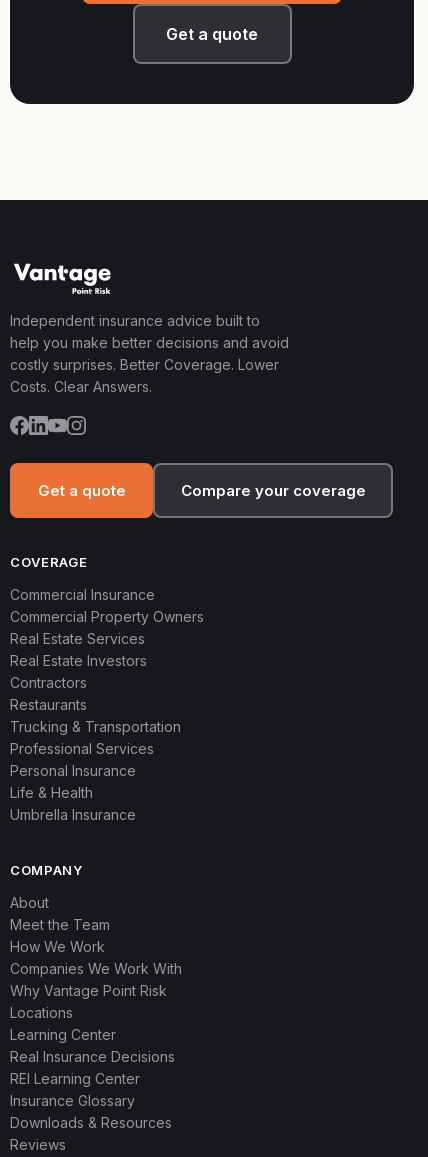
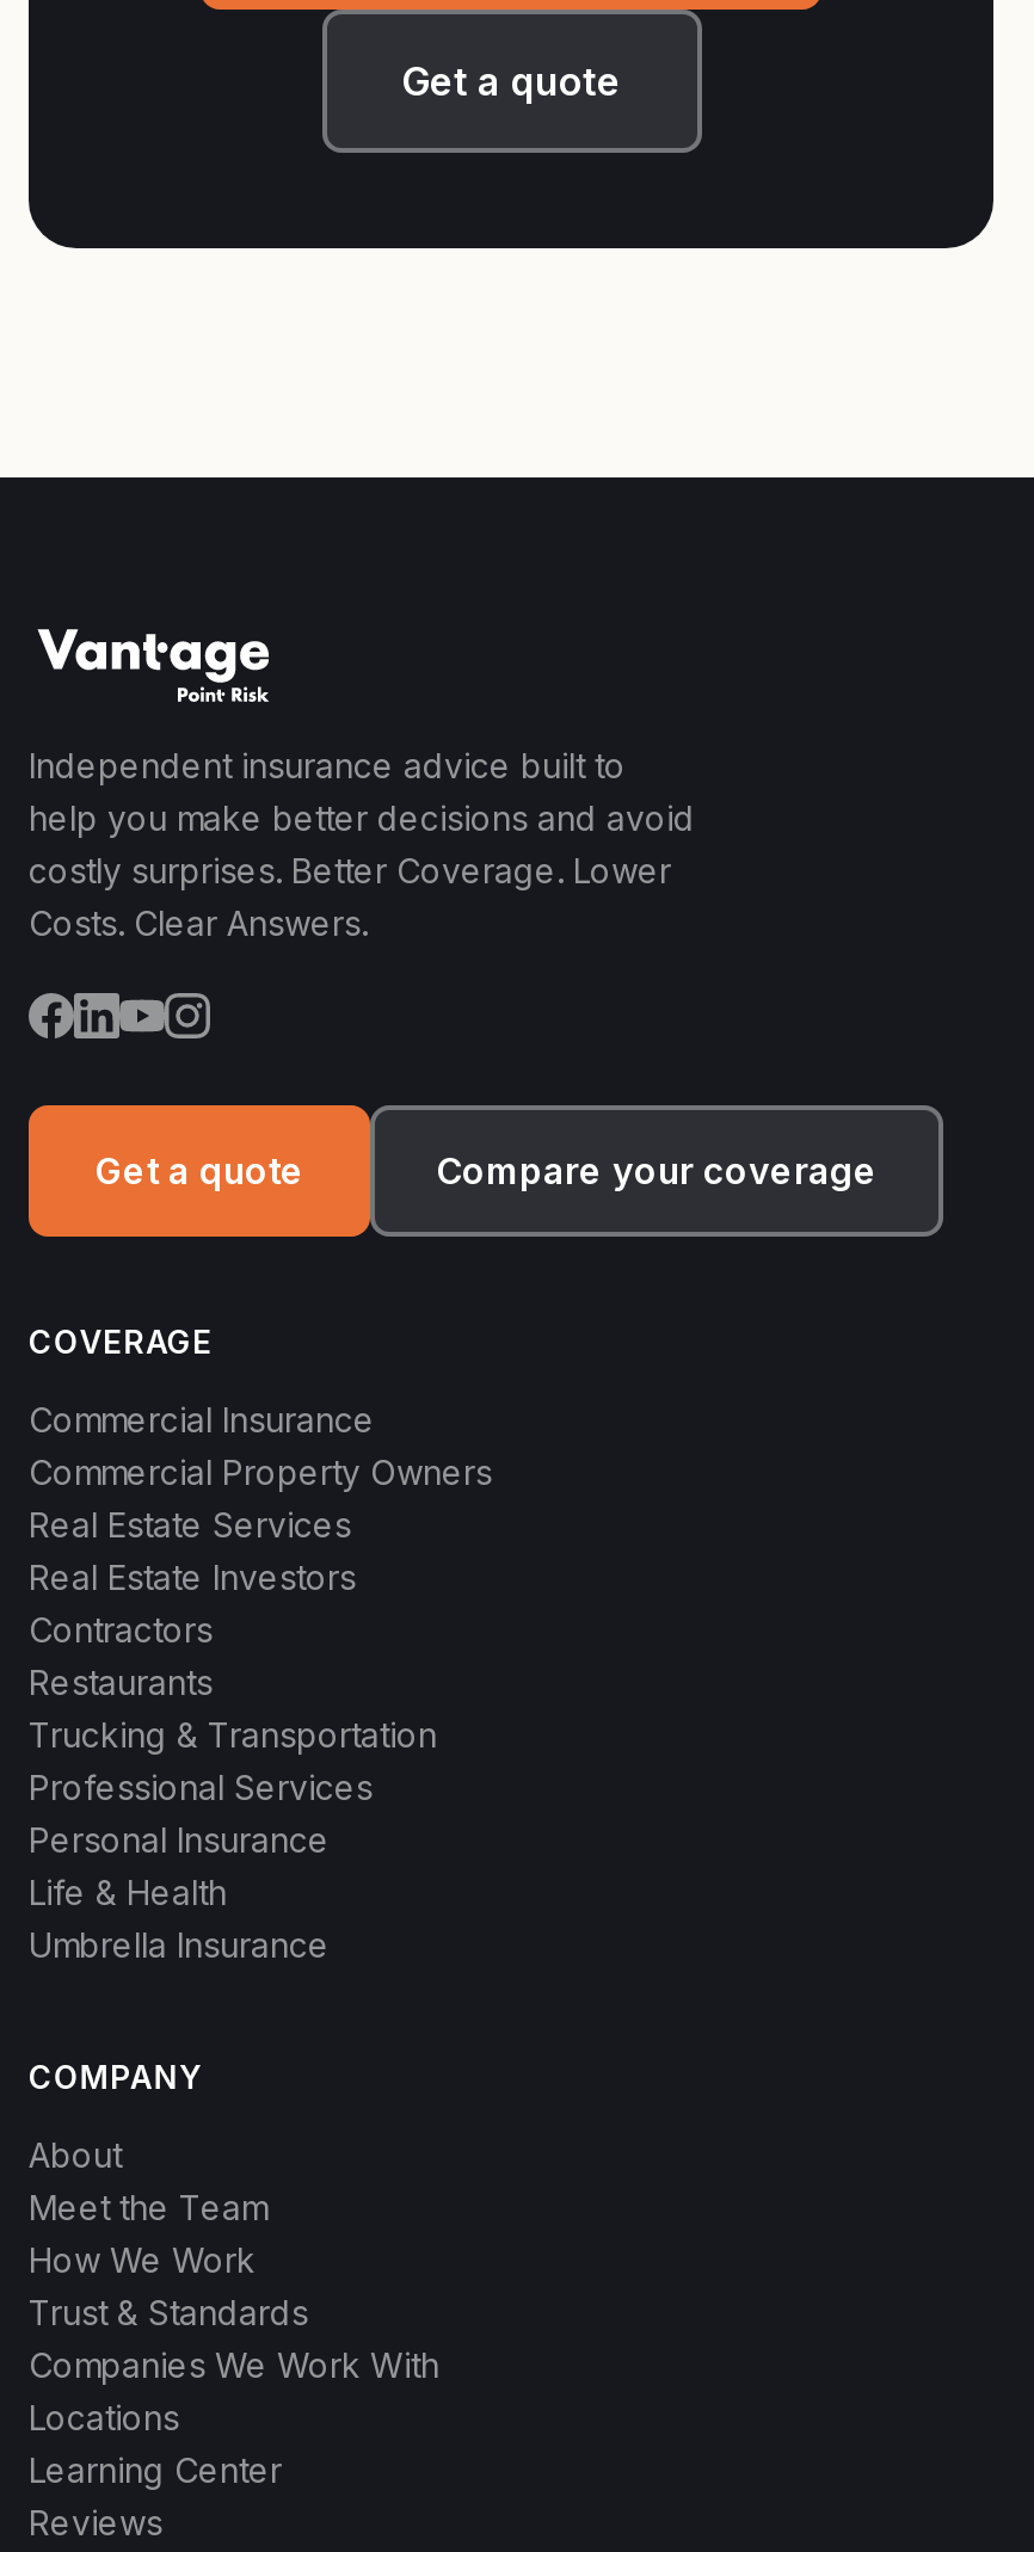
none -> [29,2292,308,2332] Trust & Standards
moved [10,960,182,977] -> [29,2344,439,2385]: Companies We Work With
[10,982,167,999] Why Vantage Point Risk -> none
[10,1048,175,1131] Real Insurance Decisions | REI Learning Center | Insurance Glossary | Downloads & Resources -> none

